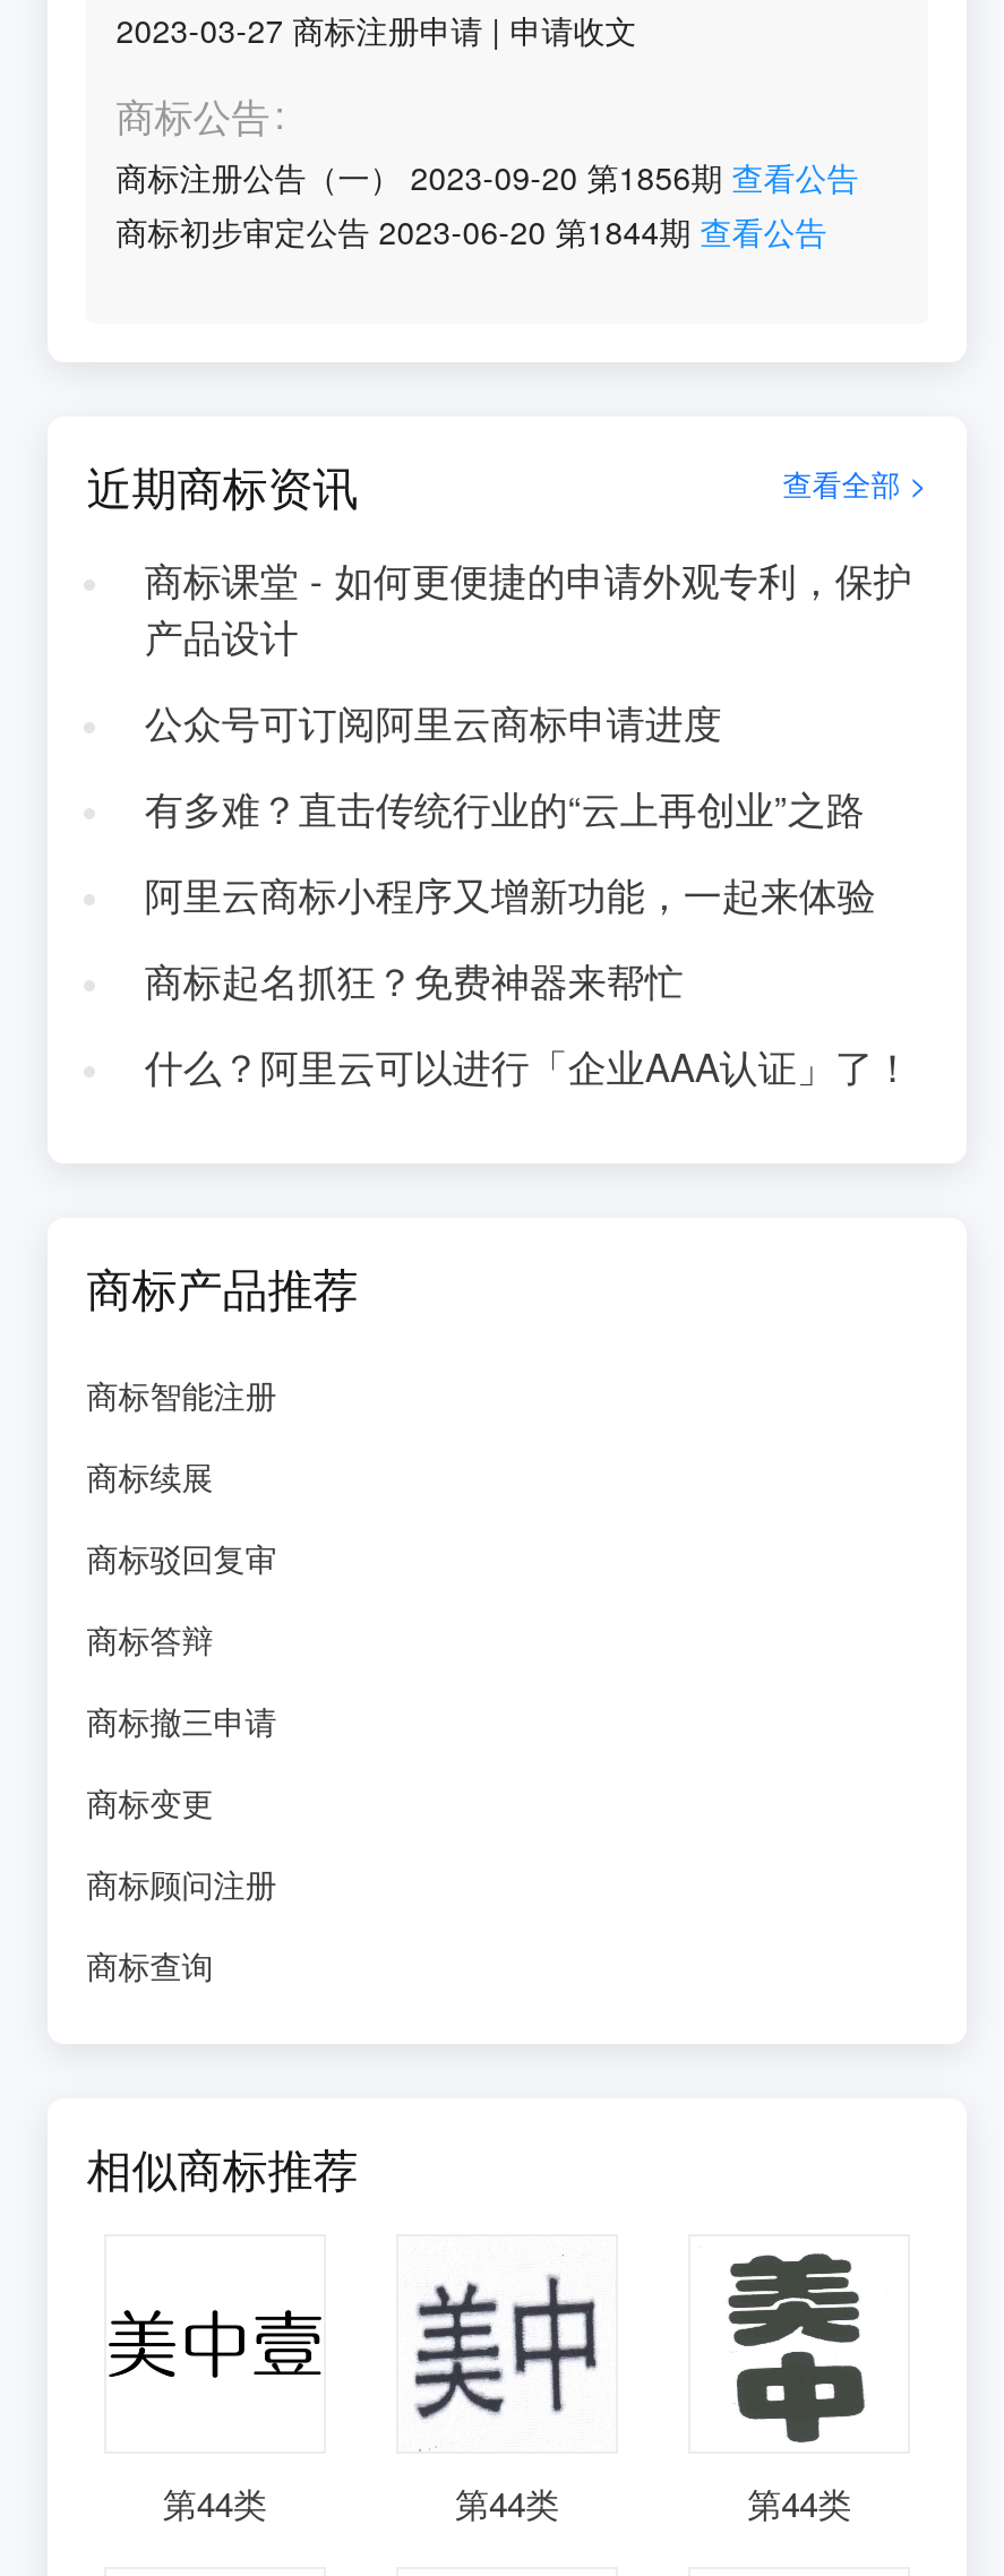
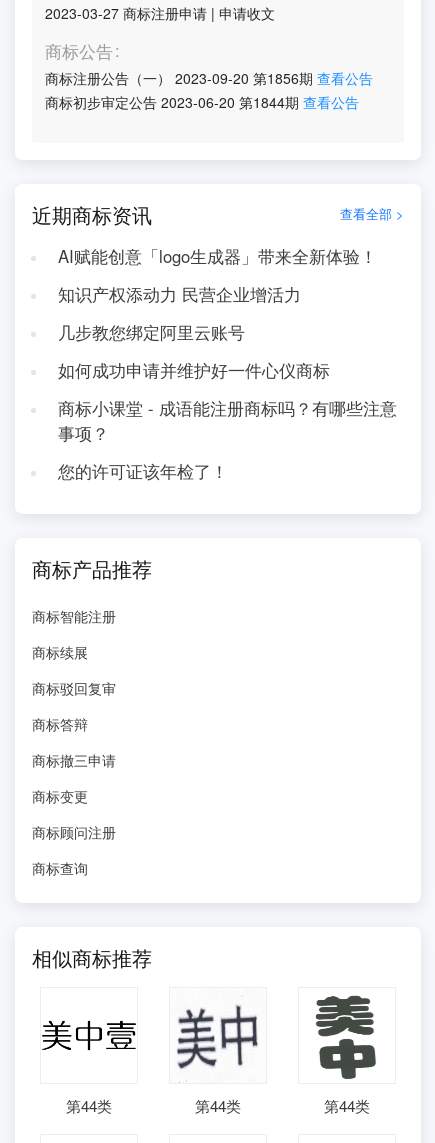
[144,552,912,663] 商标课堂 - 如何更便捷的申请外观专利，保护 | 产品设计 -> [58,244,377,268] AI赋能创意「logo生成器」带来全新体验！
[144,695,722,749] 公众号可订阅阿里云商标申请进度 -> [58,282,301,306] 知识产权添动力 民营企业增活力
[144,781,864,835] 有多难？直击传统行业的“云上再创业”之路 -> [58,320,245,344] 几步教您绑定阿里云账号
[144,867,876,921] 阿里云商标小程序又增新功能，一起来体验 -> [58,358,330,382] 如何成功申请并维护好一件心仪商标
[144,953,683,1007] 商标起名抓狂？免费神器来帮忙 -> [58,396,397,445] 商标小课堂 - 成语能注册商标吗？有哪些注意 | 事项？
[144,1039,912,1093] 什么？阿里云可以进行「企业AAA认证」了！ -> [58,459,228,483] 您的许可证该年检了！

